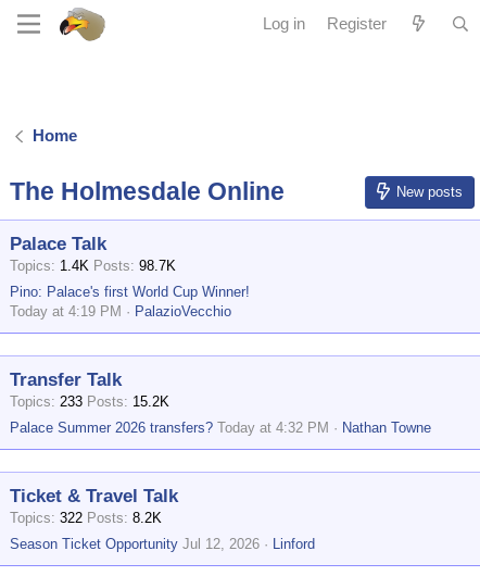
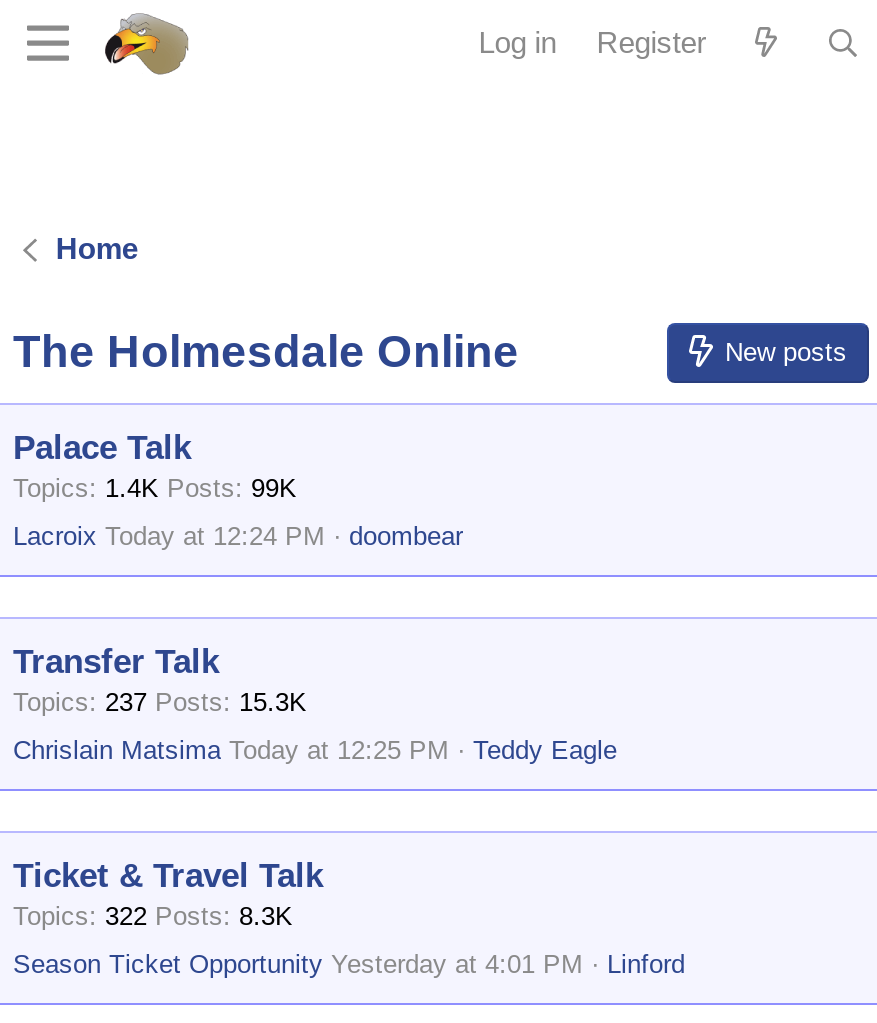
[10,258,176,274] Topics 1.4K Posts 98.7K -> [13,473,297,503] Topics 1.4K Posts 99K
[10,284,250,320] Pino: Palace's first World Cup Winner! | Today at 4:19 PM | PalazioVecchio -> [13,521,463,551] Lacroix Today at 12:24 PM | doombear
[10,393,169,410] Topics 233 Posts 15.2K -> [13,687,307,717] Topics 237 Posts 15.3K
[10,420,431,436] Palace Summer 2026 transfers? Today at 4:32 PM | Nathan Towne -> [13,735,617,765] Chrislain Matsima Today at 12:25 PM | Teddy Eagle
[10,510,162,526] Topics 322 Posts 8.2K -> [13,901,293,931] Topics 322 Posts 8.3K
[10,536,260,552] Season Ticket Opportunity Jul 12, 2026 -> [13,949,583,979] Season Ticket Opportunity Yesterday at 4:01 PM

